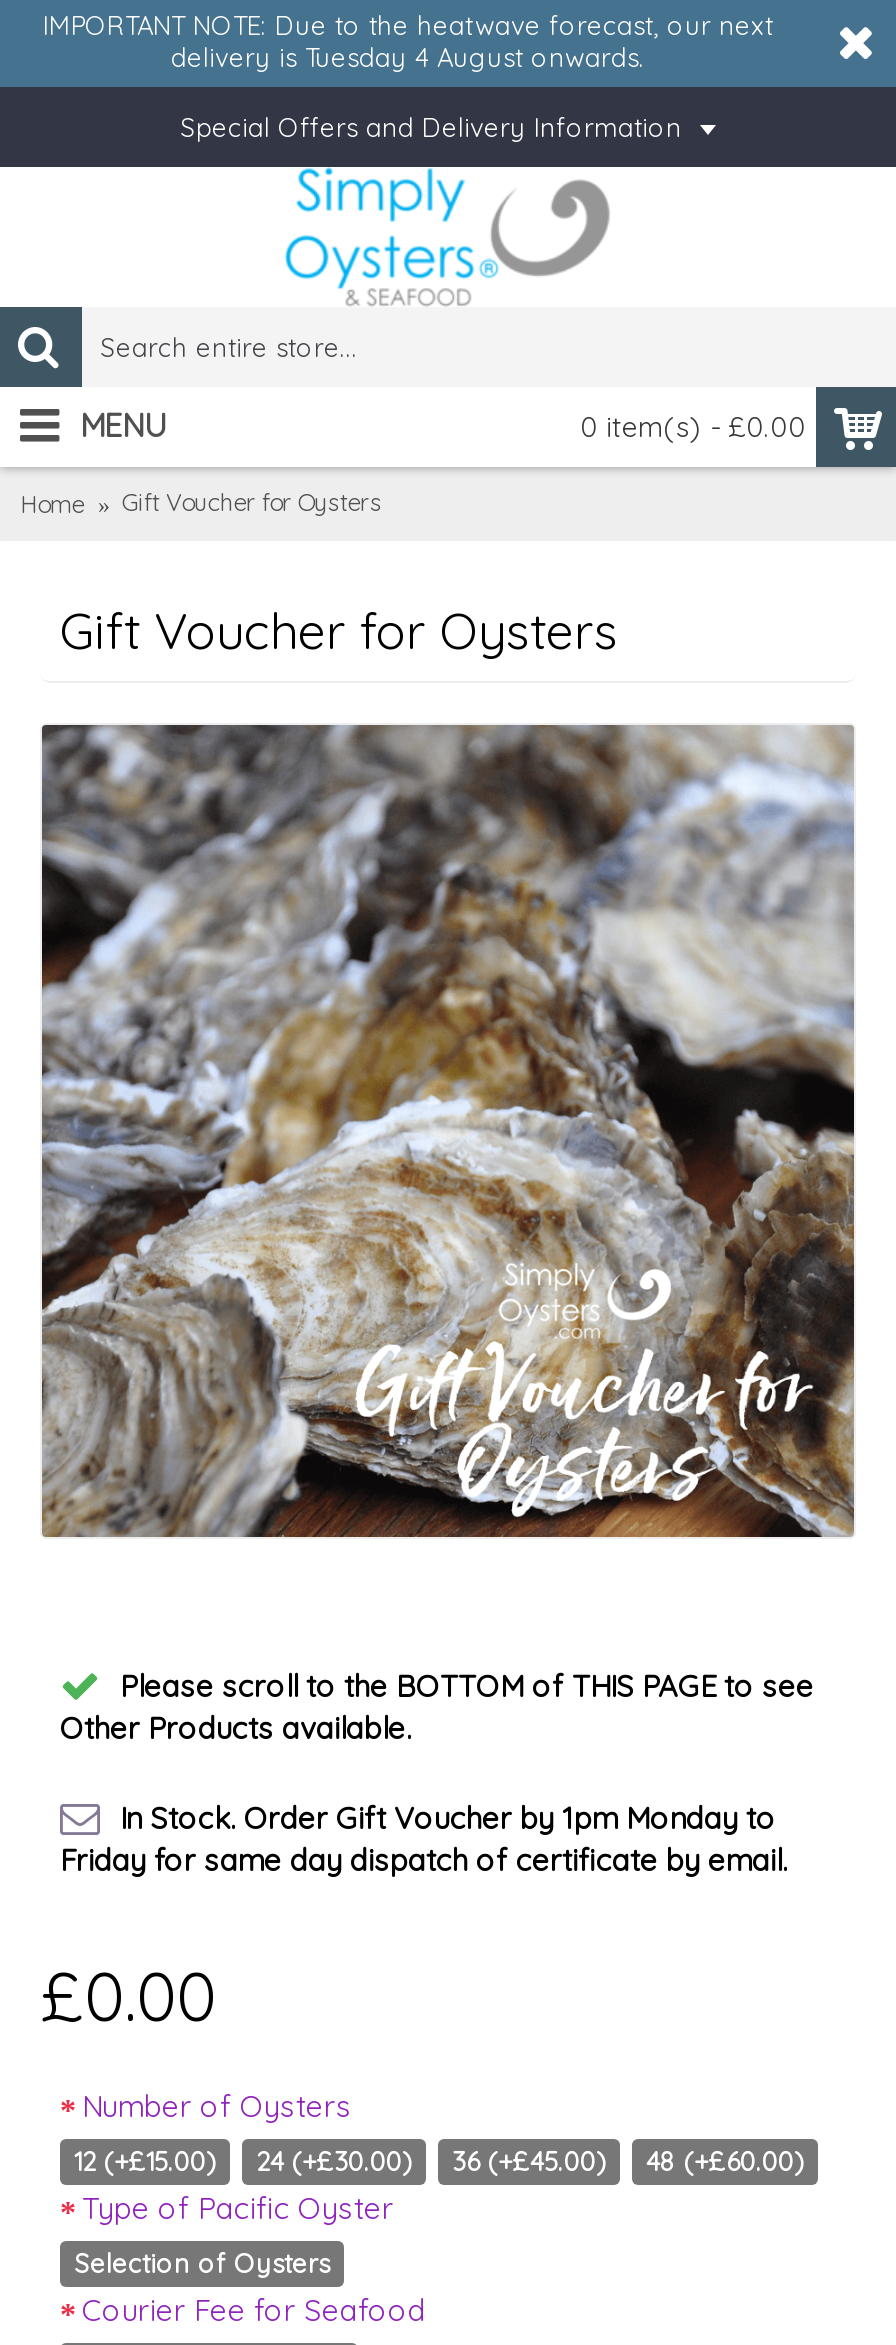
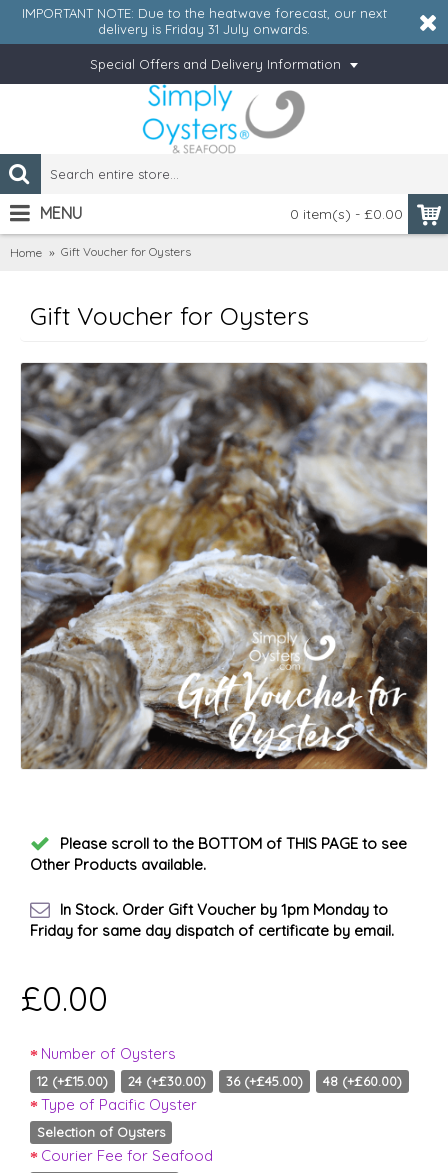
[171,41,645,73] delivery is Tuesday 4 August onwards. -> [98,21,310,37] delivery is Friday 31 July onwards.

